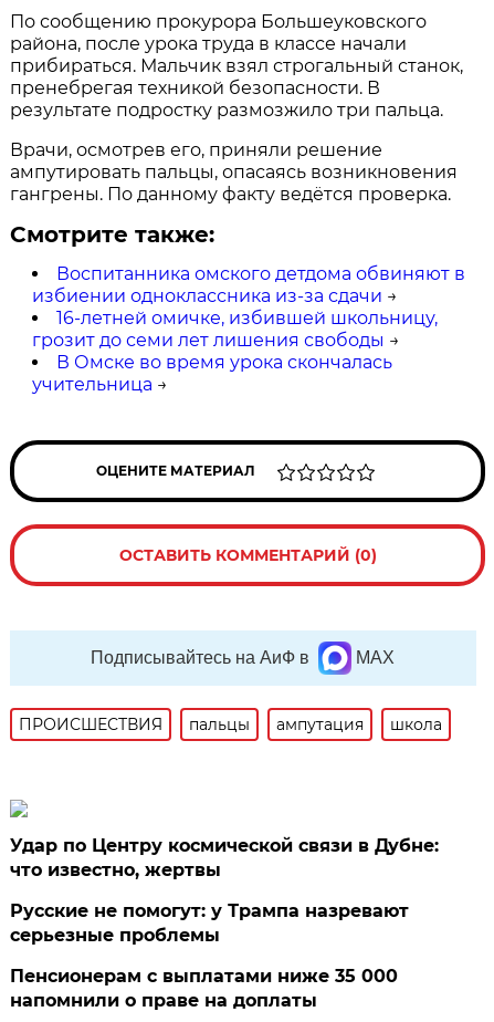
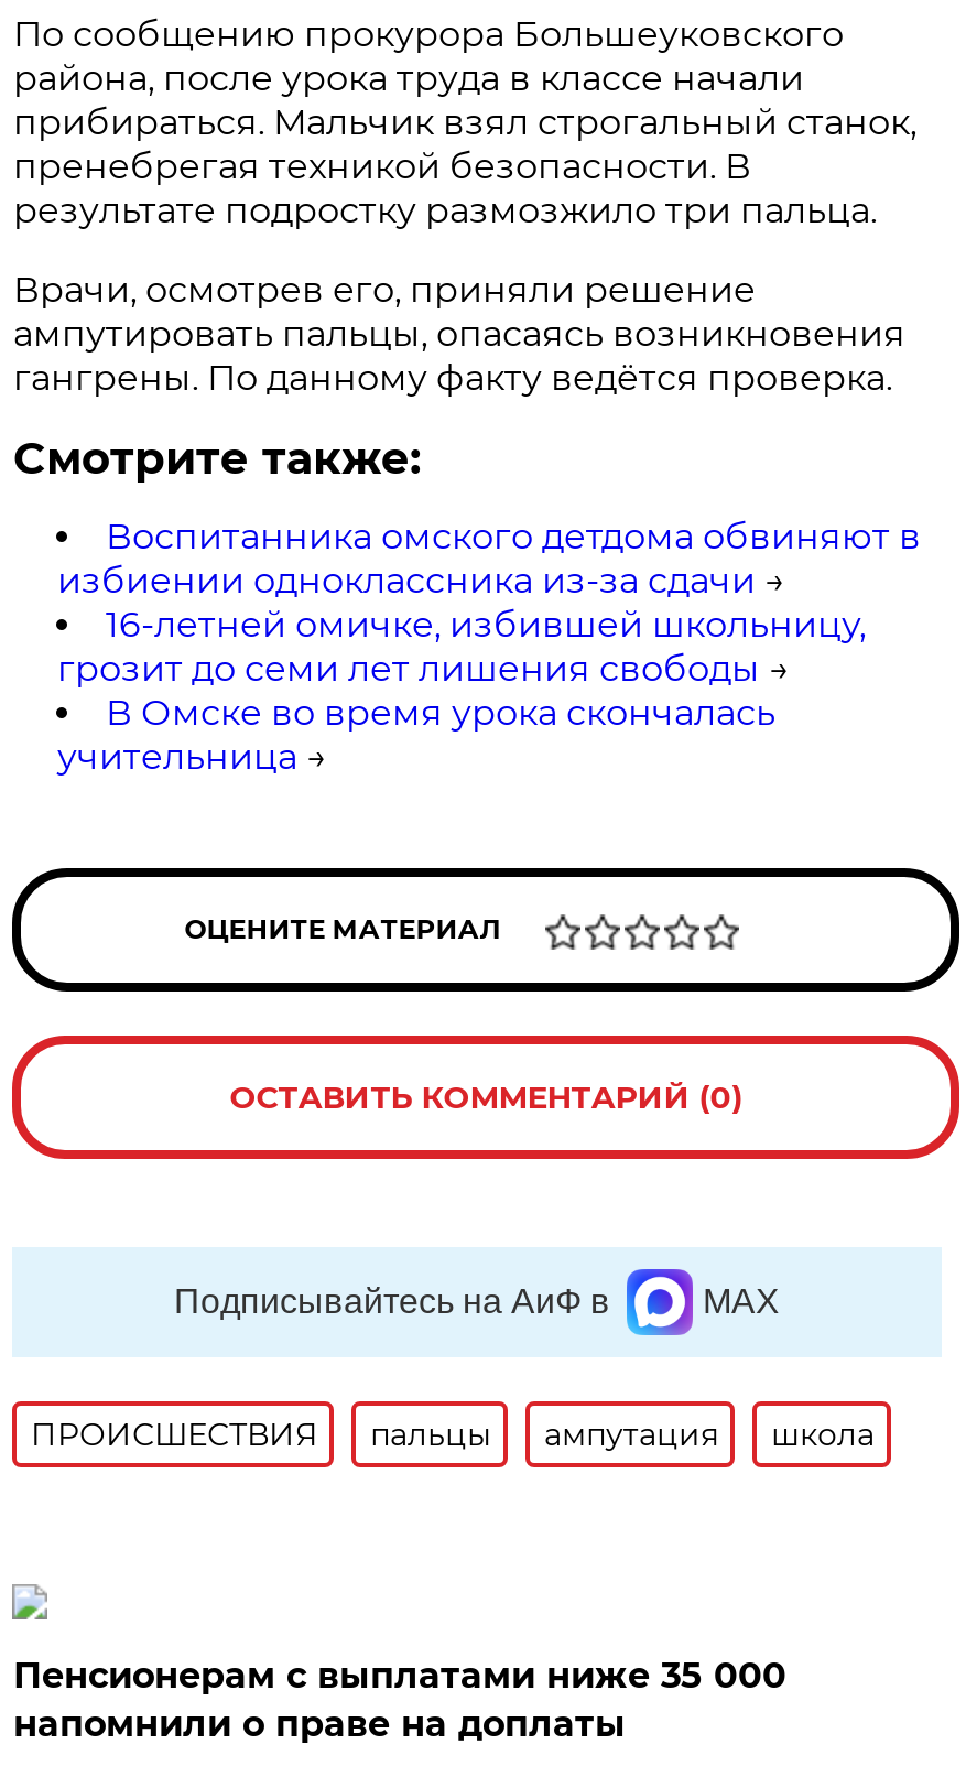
[10,835,439,946] Удар по Центру космической связи в Дубне: | что известно, жертвы | Русские не помогут: у Трампа назревают | серьезные проблемы -> none

